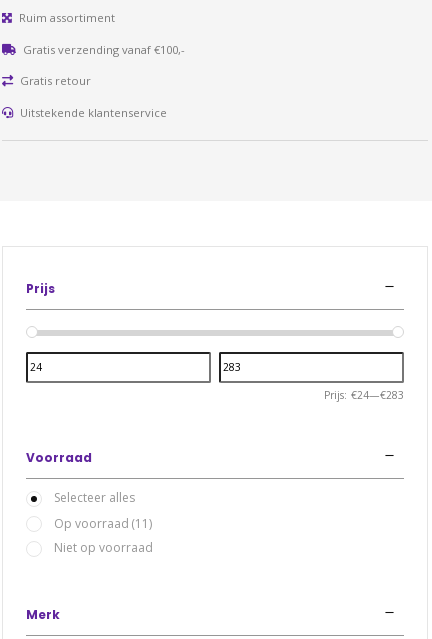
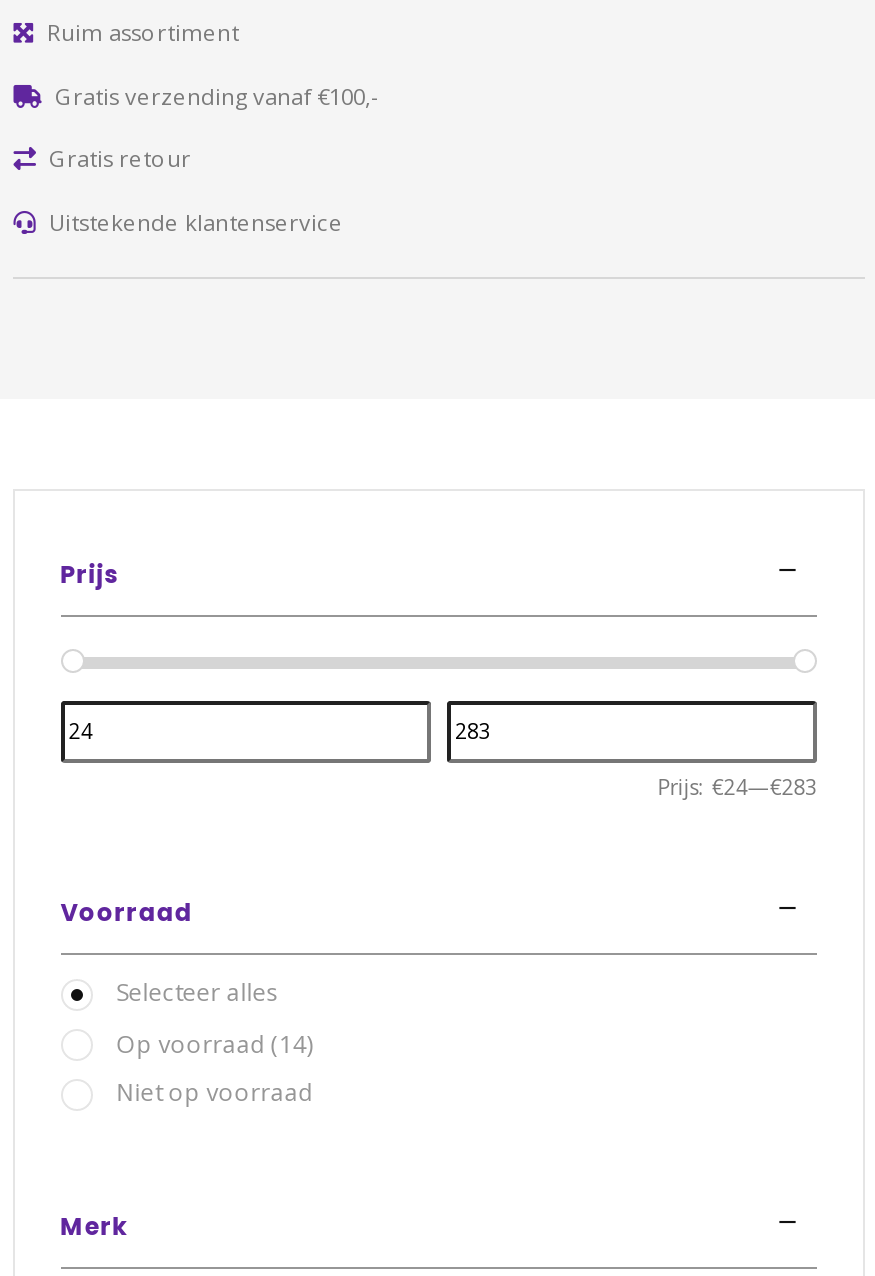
[54,515,152,532] Op voorraad (11) -> [117,1027,313,1061] Op voorraad (14)

